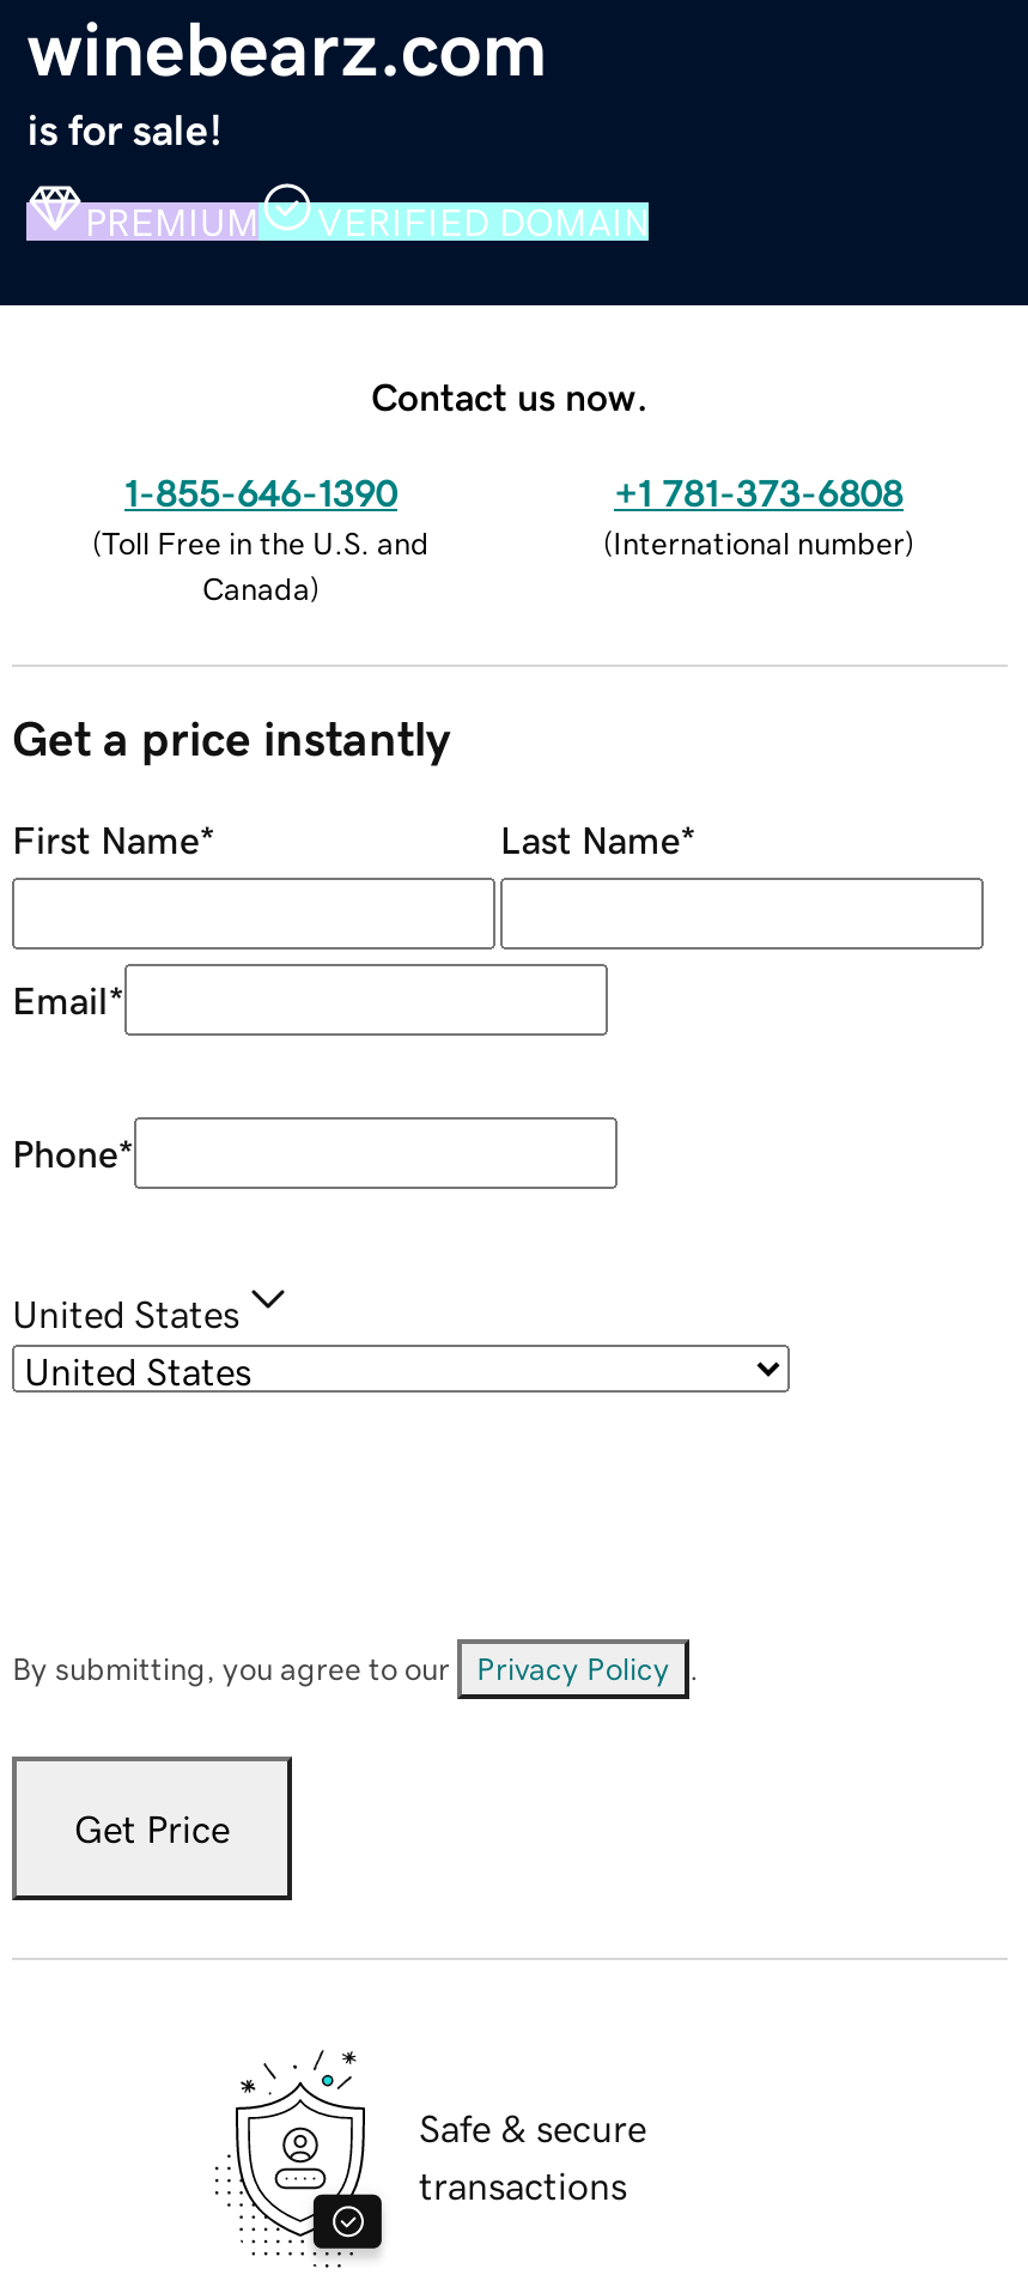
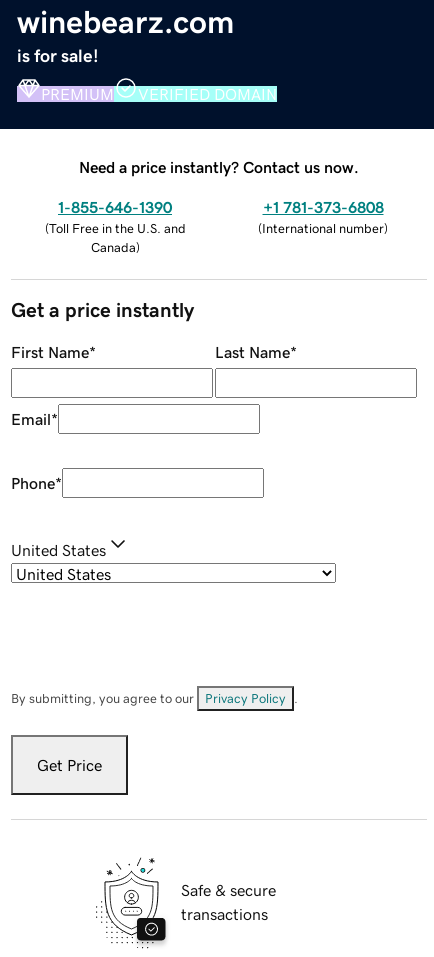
[371,376,649,415] Contact us now. -> [79,159,359,175] Need a price instantly? Contact us now.

